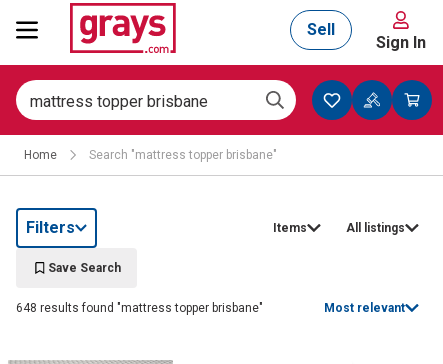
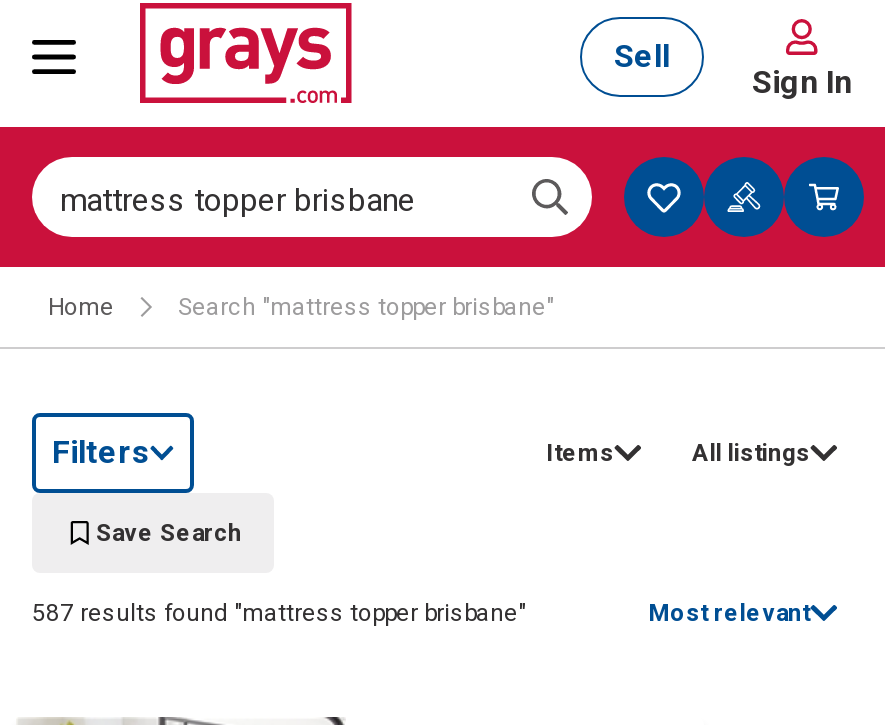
[16,301,263,315] 648 results found "mattress topper brisbane" -> [32,599,526,627] 587 results found "mattress topper brisbane"

